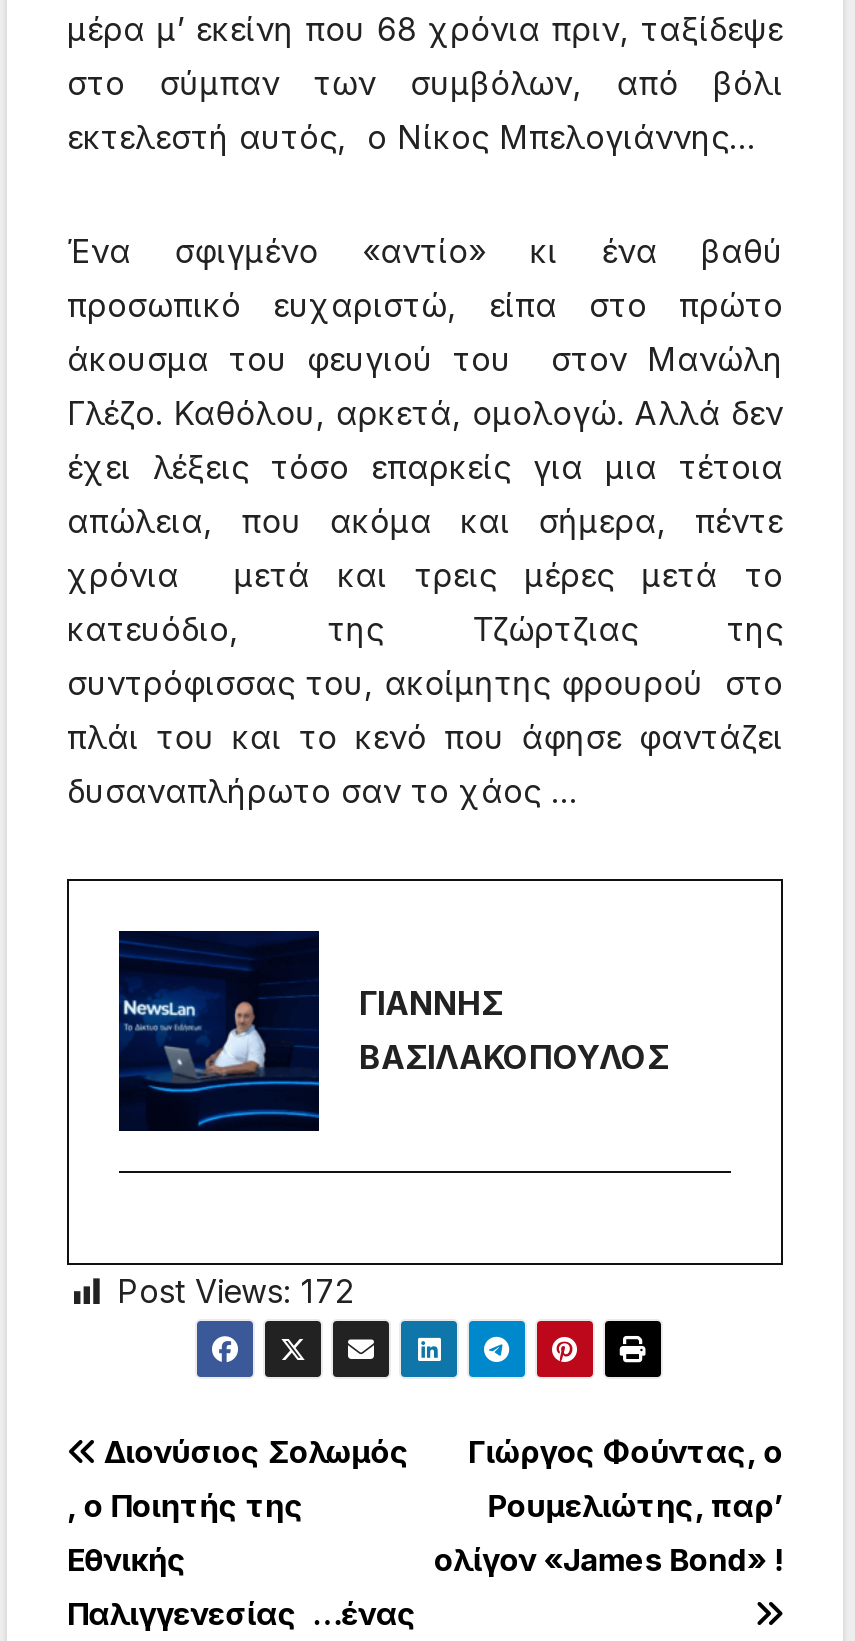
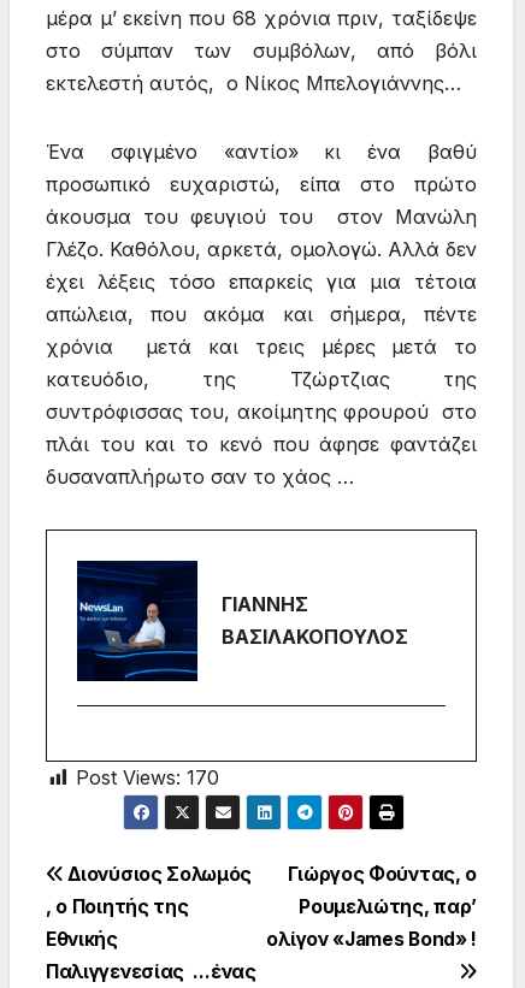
[117,1271,353,1311] Post Views: 172 -> [76,765,219,790] Post Views: 170

